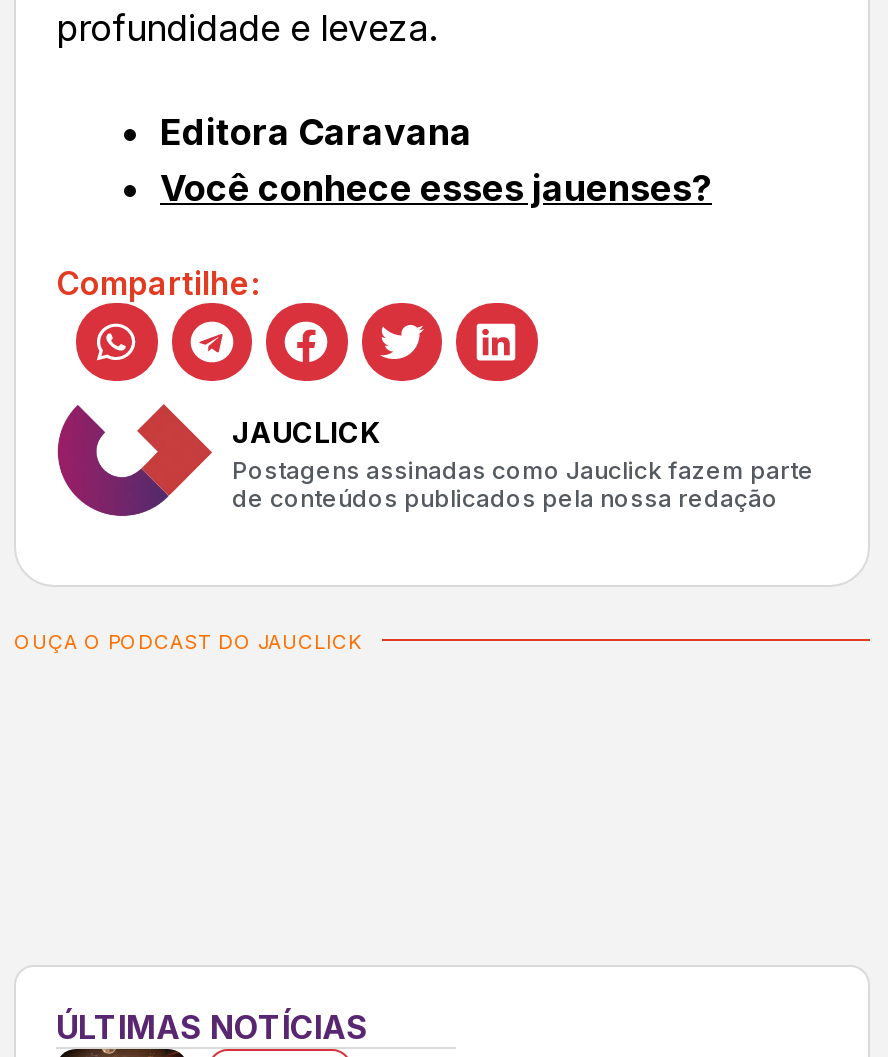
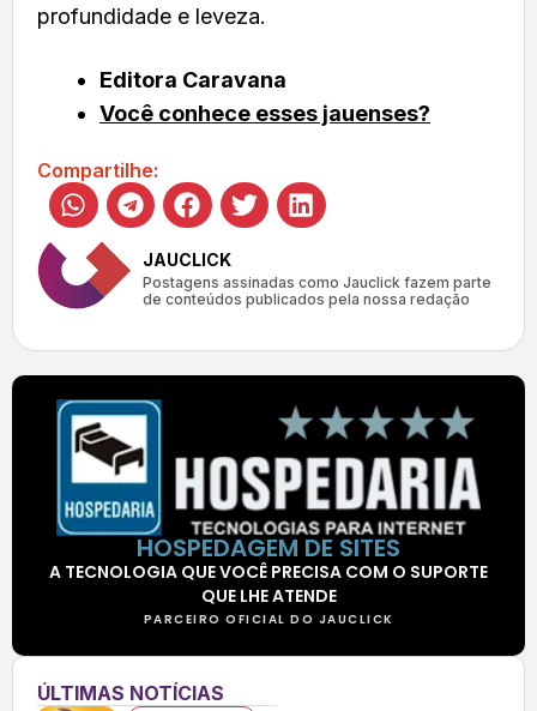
none -> [11,374,526,657] [image]
[14,628,362,652] OUÇA O PODCAST DO JAUCLICK -> [49,531,488,628] HOSPEDAGEM DE SITES | A TECNOLOGIA QUE VOCÊ PRECISA COM O SUPORTE | QUE LHE ATENDE | PARCEIRO OFICIAL DO JAUCLICK

